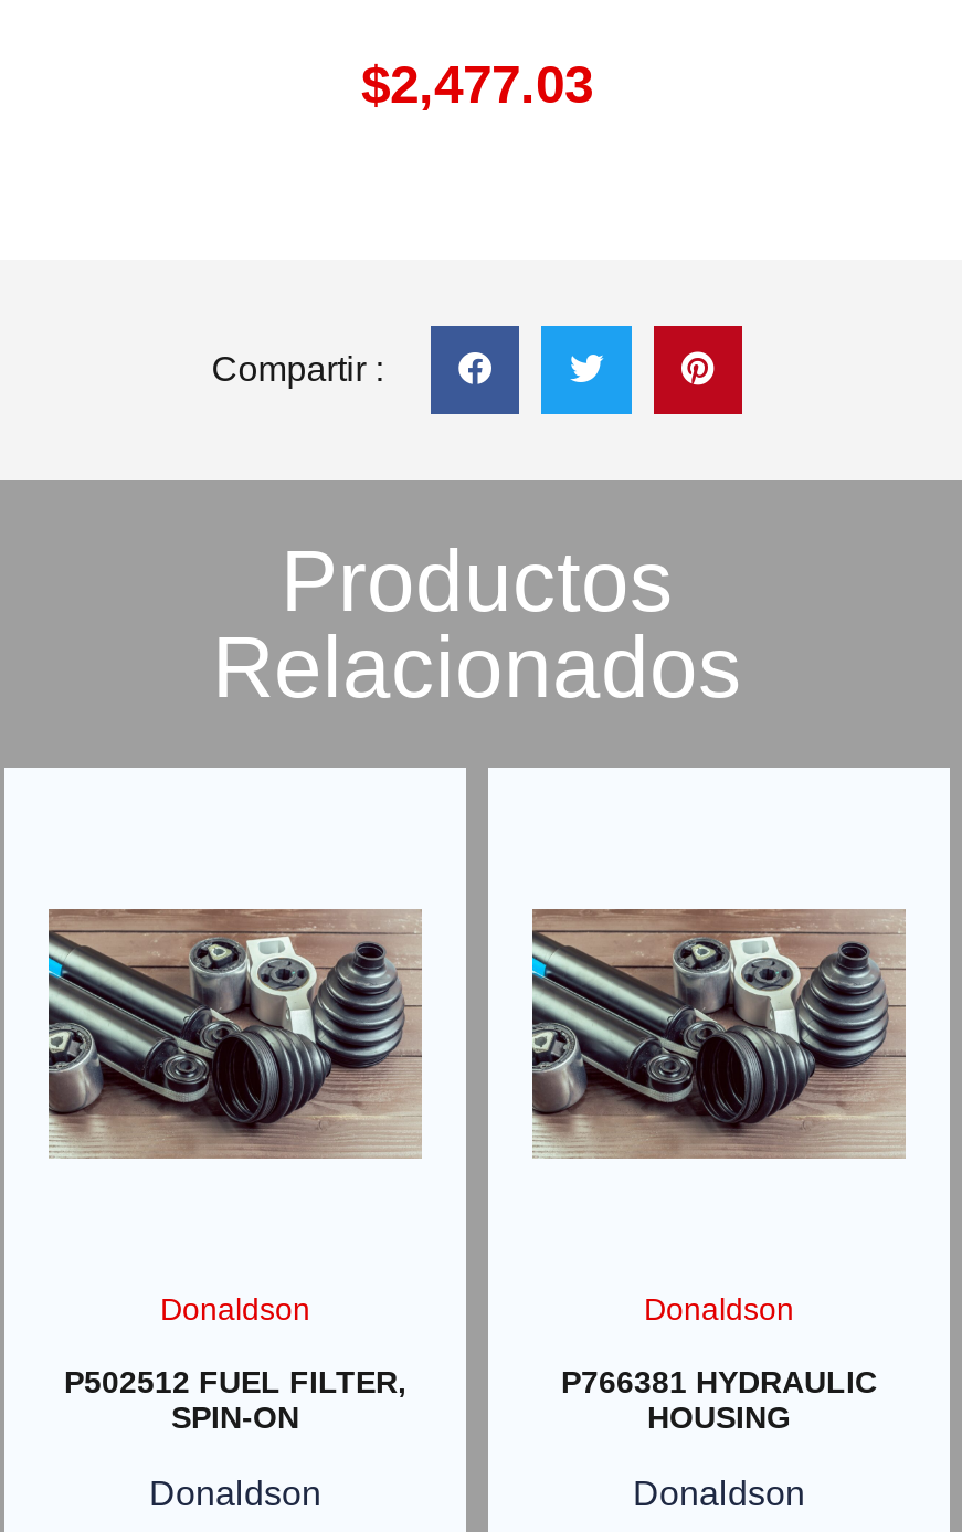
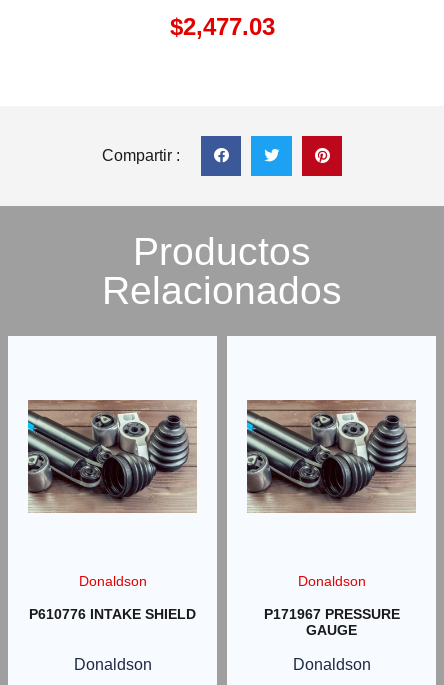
[64,1365,406,1436] P502512 FUEL FILTER, | SPIN-ON -> [29,606,196,622] P610776 INTAKE SHIELD
[561,1365,877,1436] P766381 HYDRAULIC | HOUSING -> [263,606,399,638] P171967 PRESSURE | GAUGE

